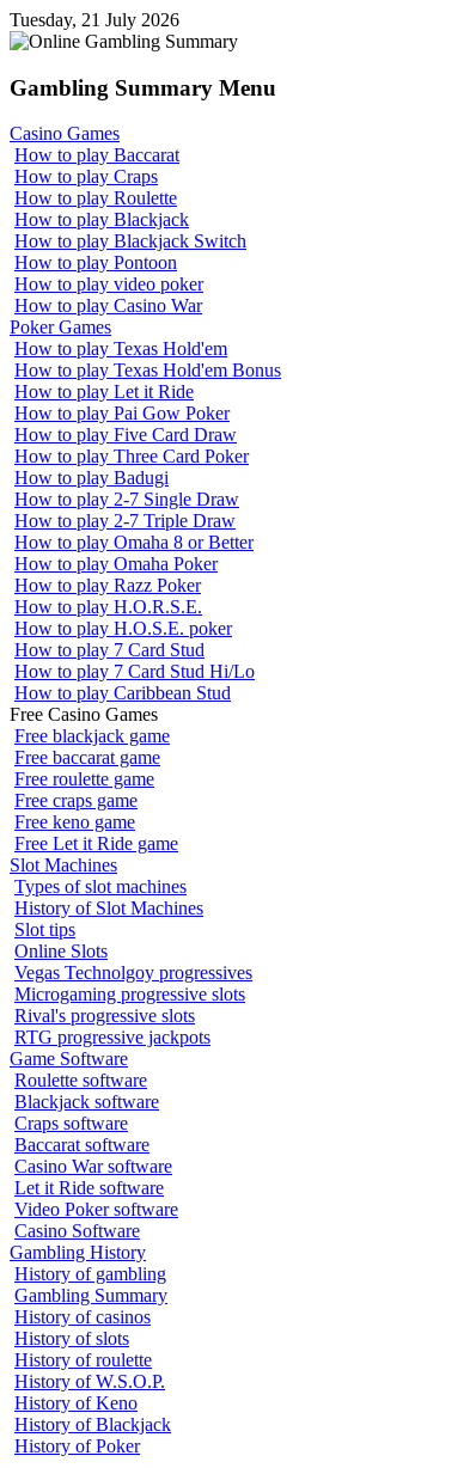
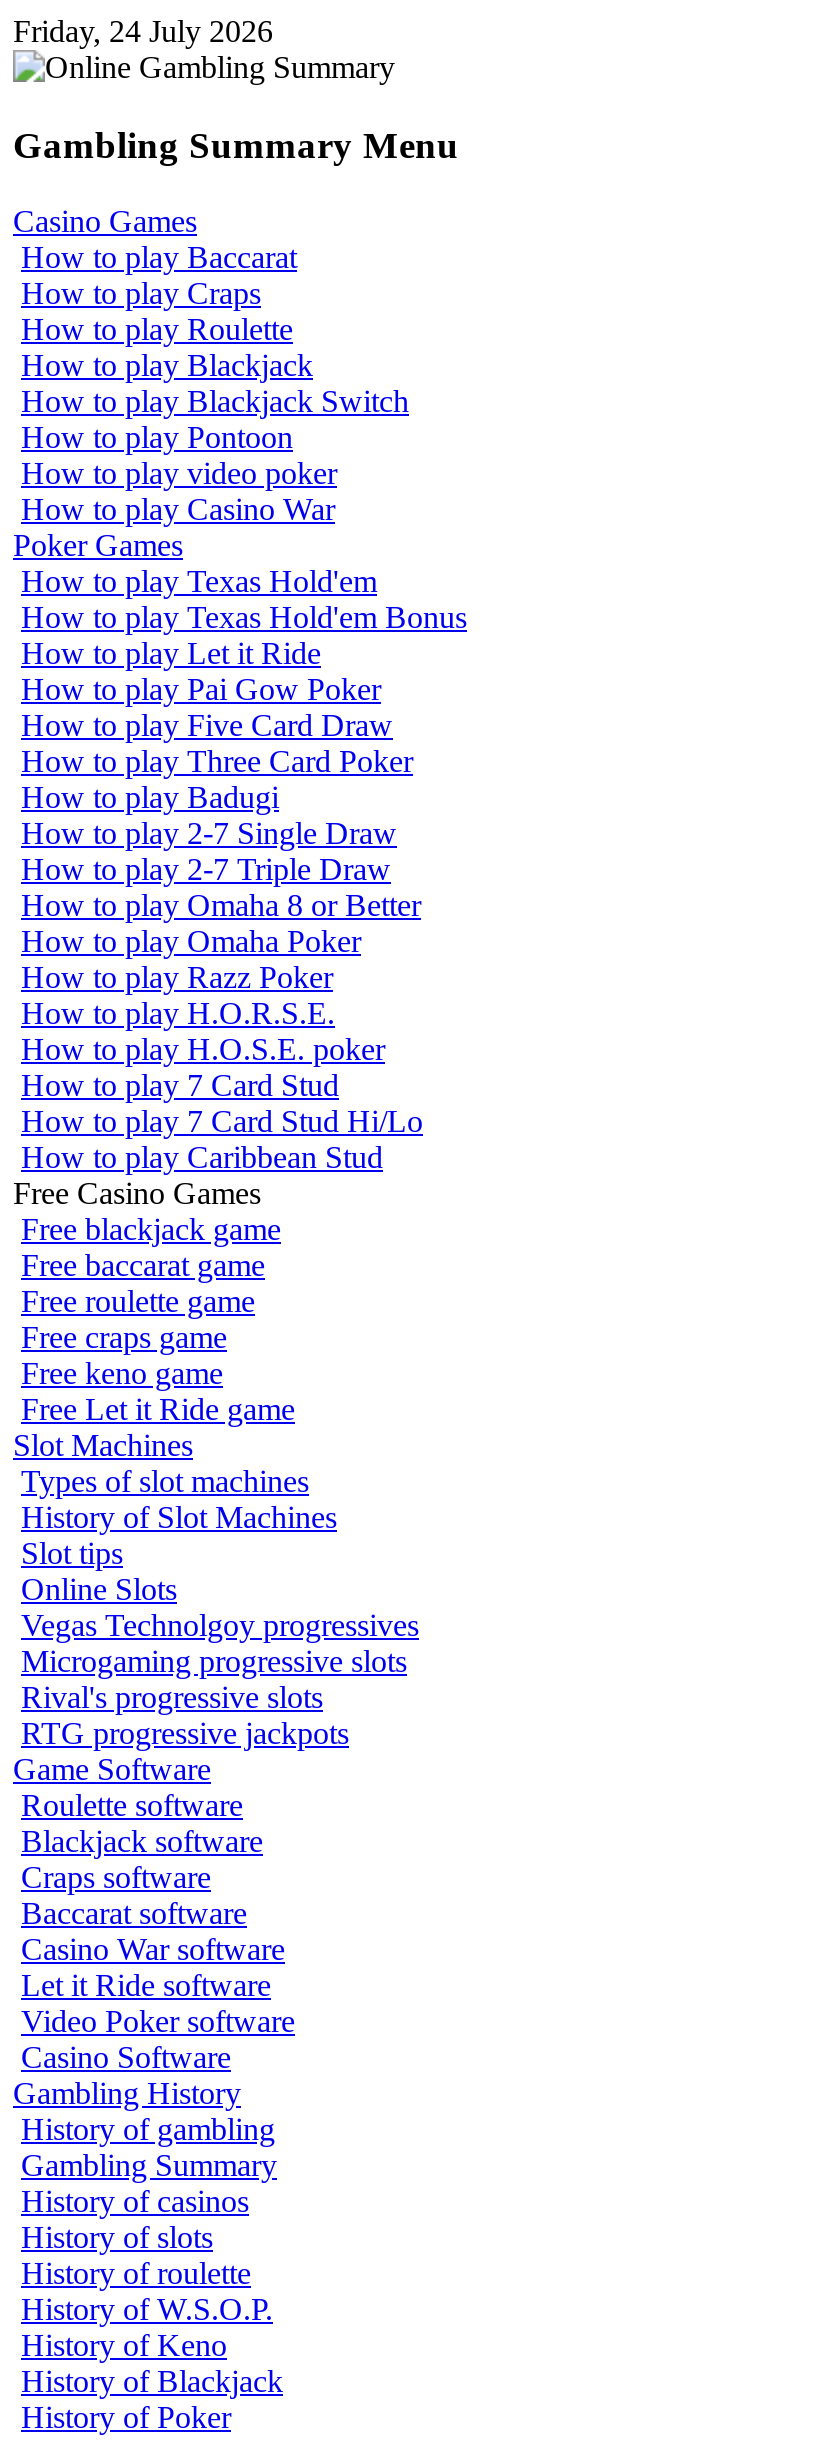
[10,10,179,30] Tuesday, 21 July 2026 -> [13,14,273,48] Friday, 24 July 2026

